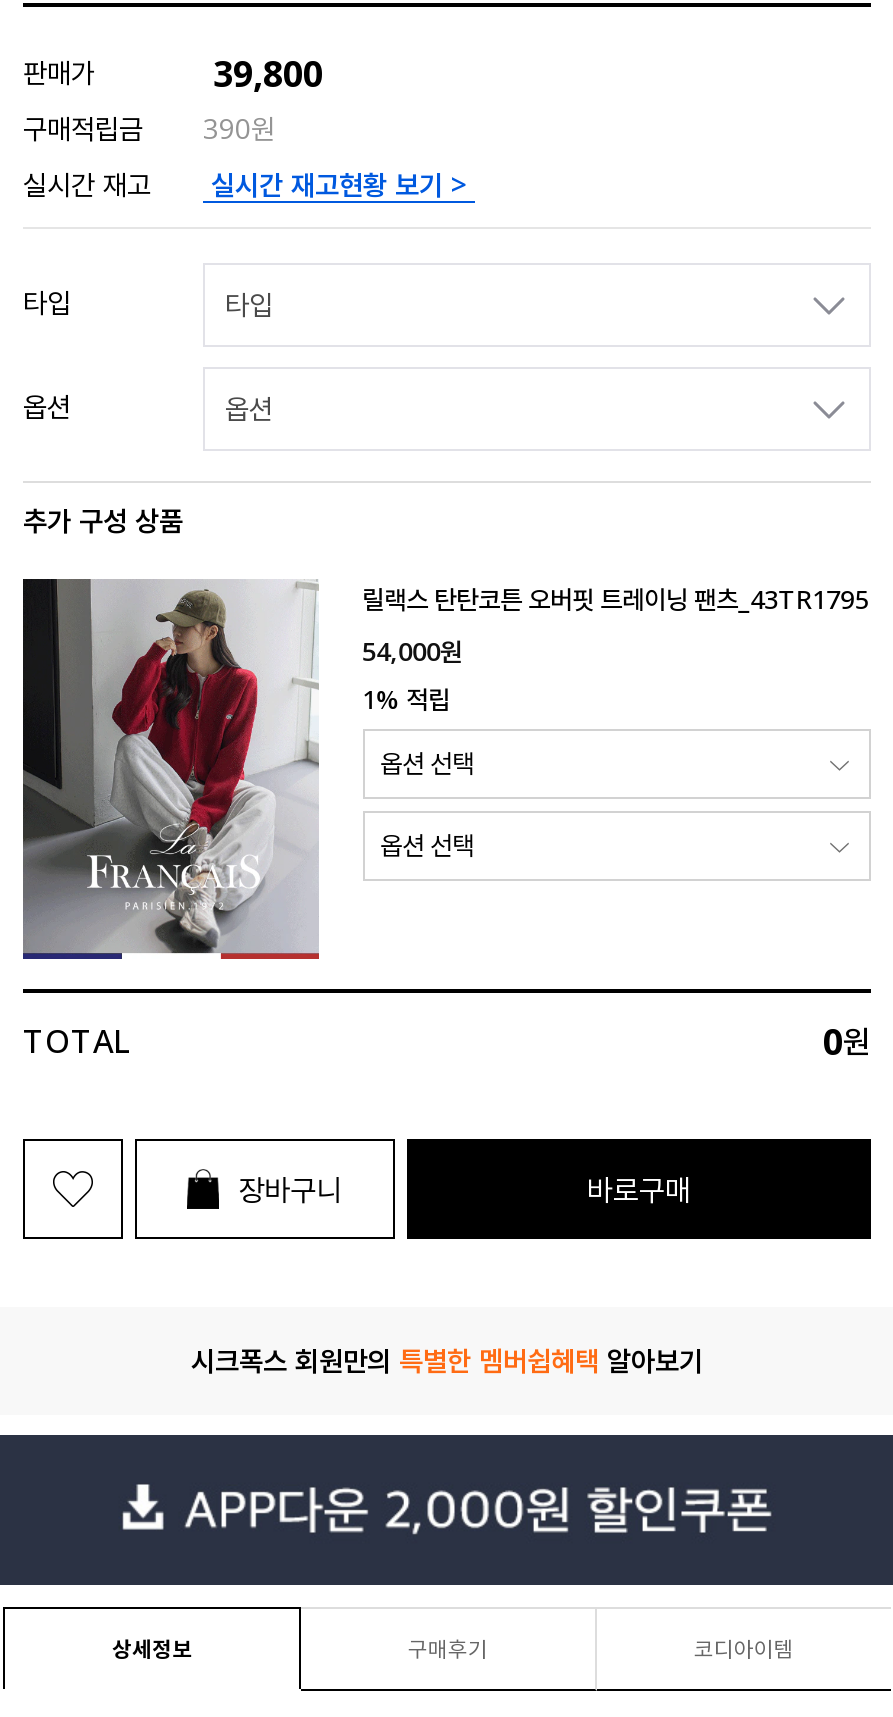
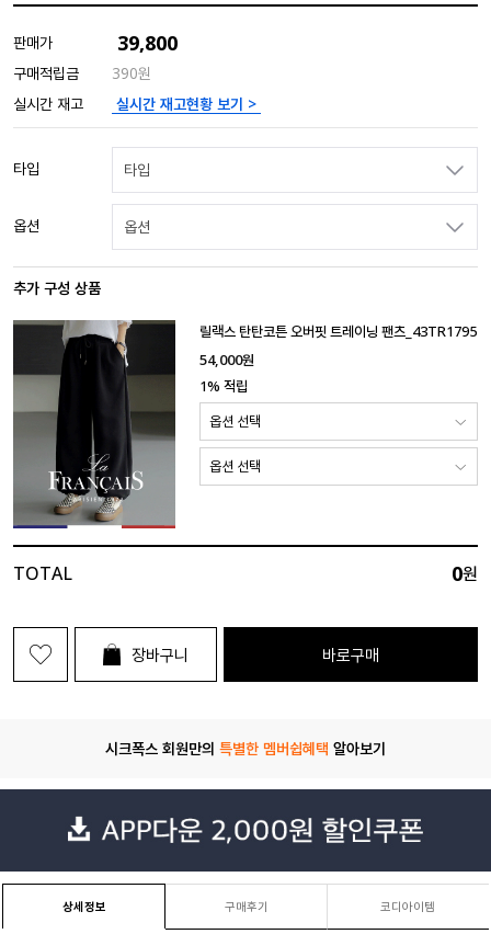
[23,579,319,953] [image] -> [13,319,176,524] [image]

